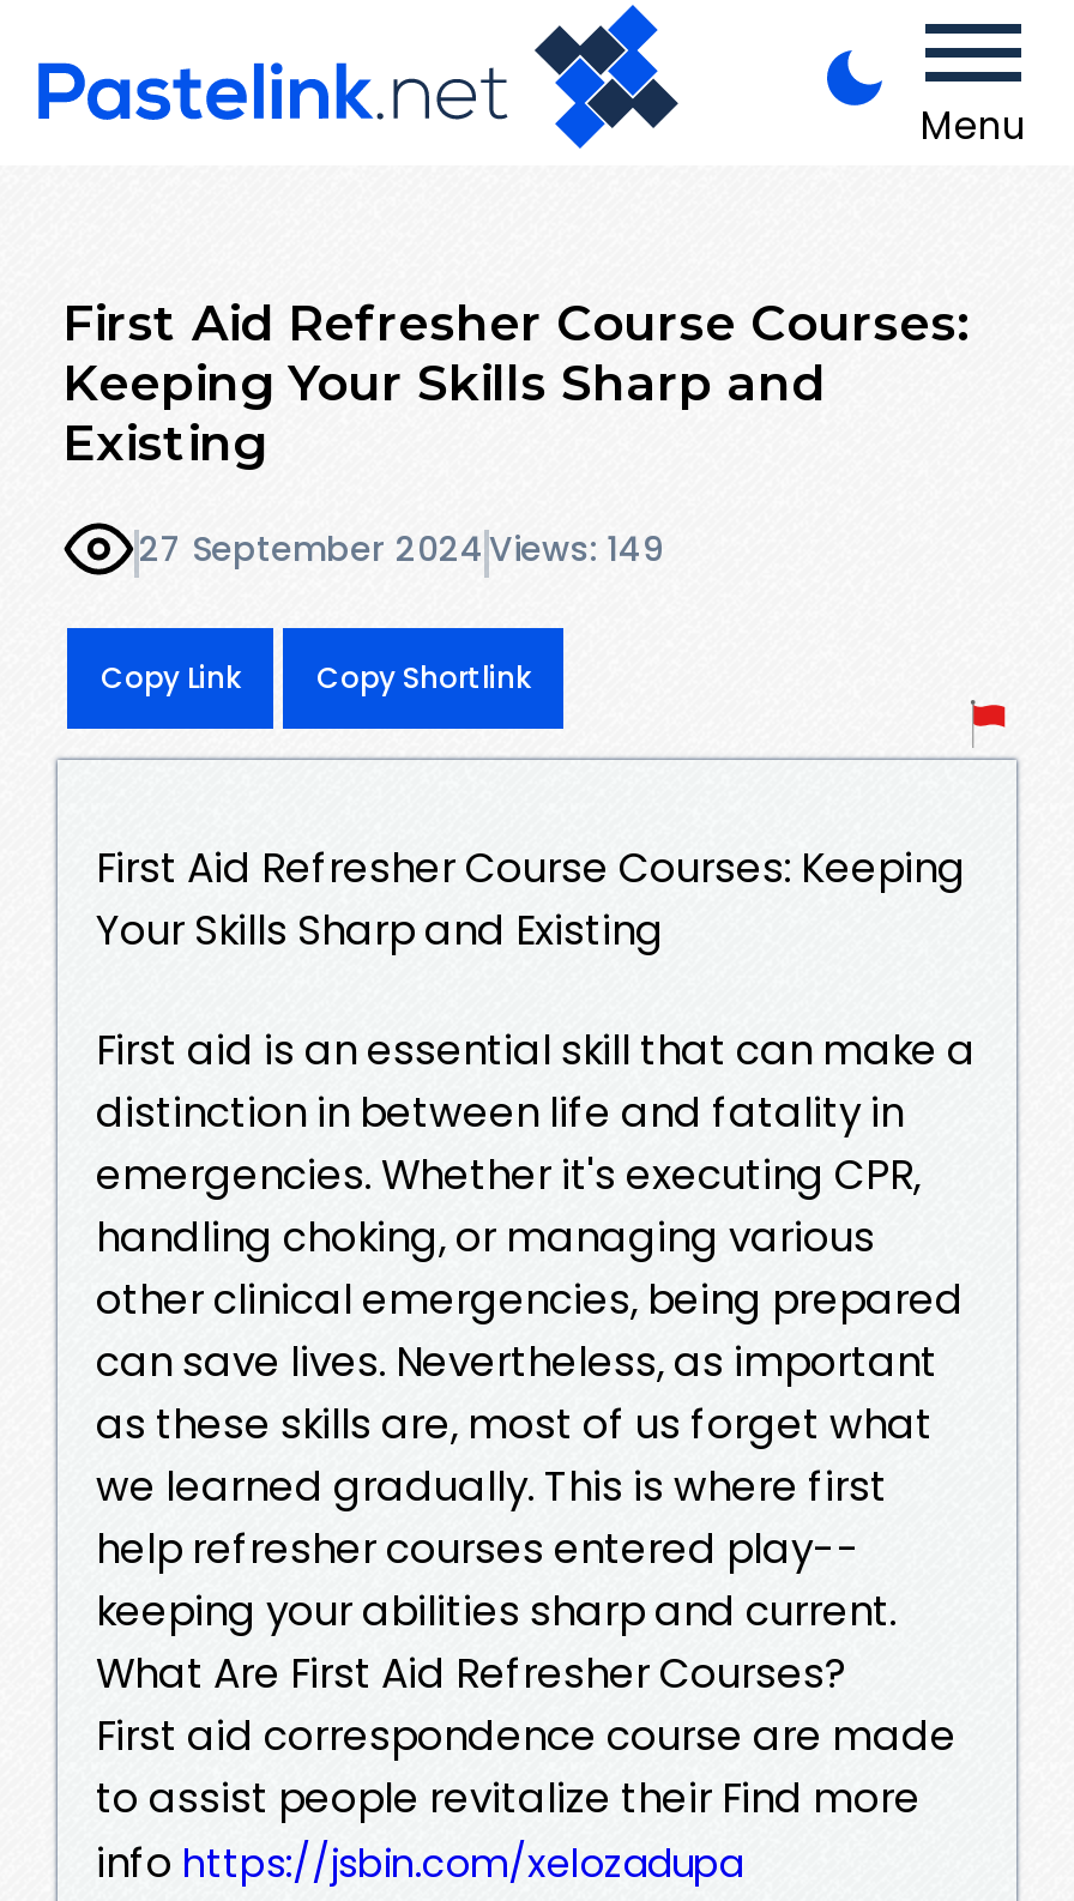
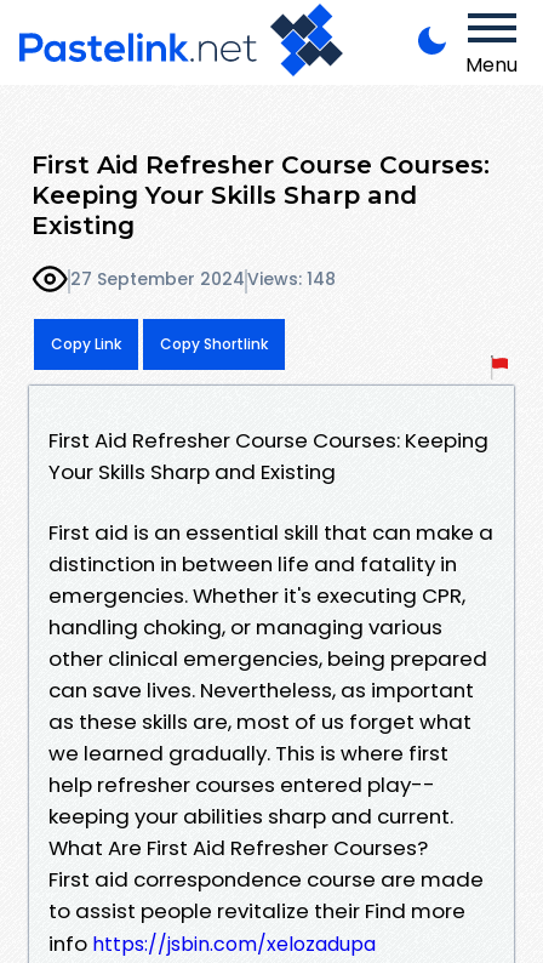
[139,526,664,574] 27 September 2024 Views: 149 -> [70,267,336,292] 27 September 2024 Views: 148

